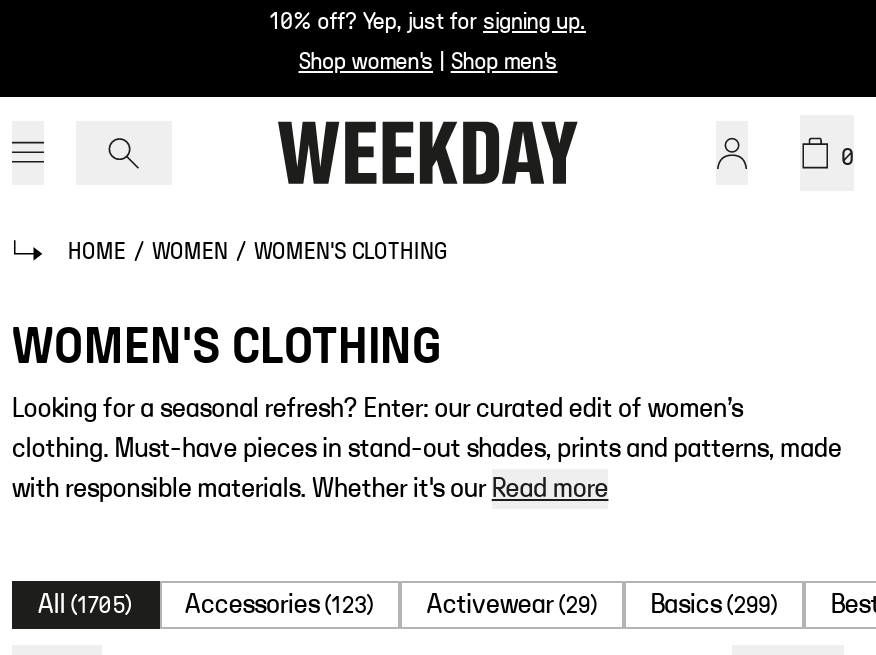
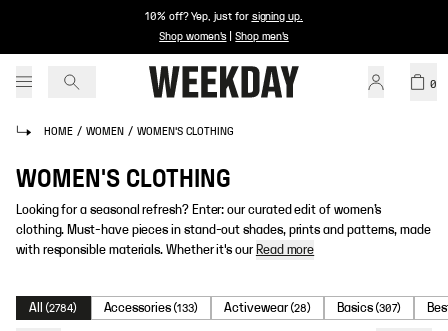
[38,591,133,619] All (1705) -> [29,301,77,315] All (2784)
[185,591,375,619] Accessories (123) -> [103,301,198,315] Accessories (133)
[427,591,598,619] Activewear (29) -> [224,301,311,315] Activewear (28)
[650,591,779,619] Basics (299) -> [337,301,401,315] Basics (307)

